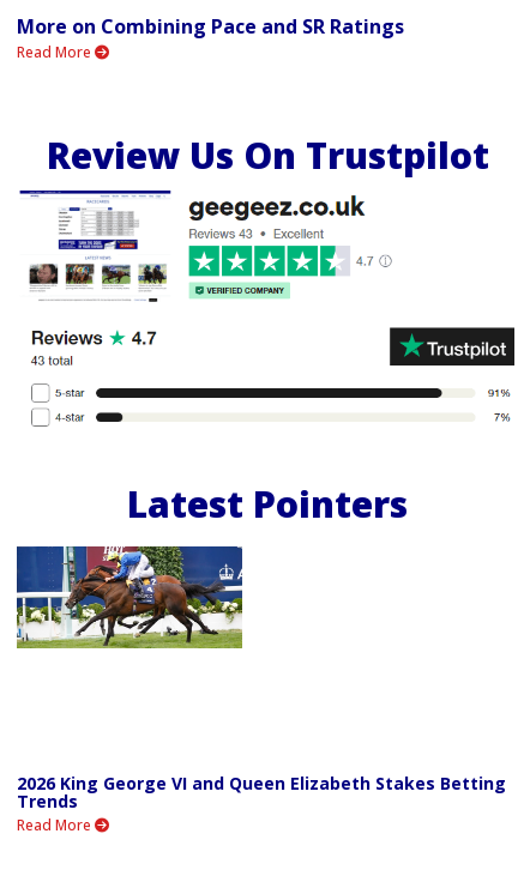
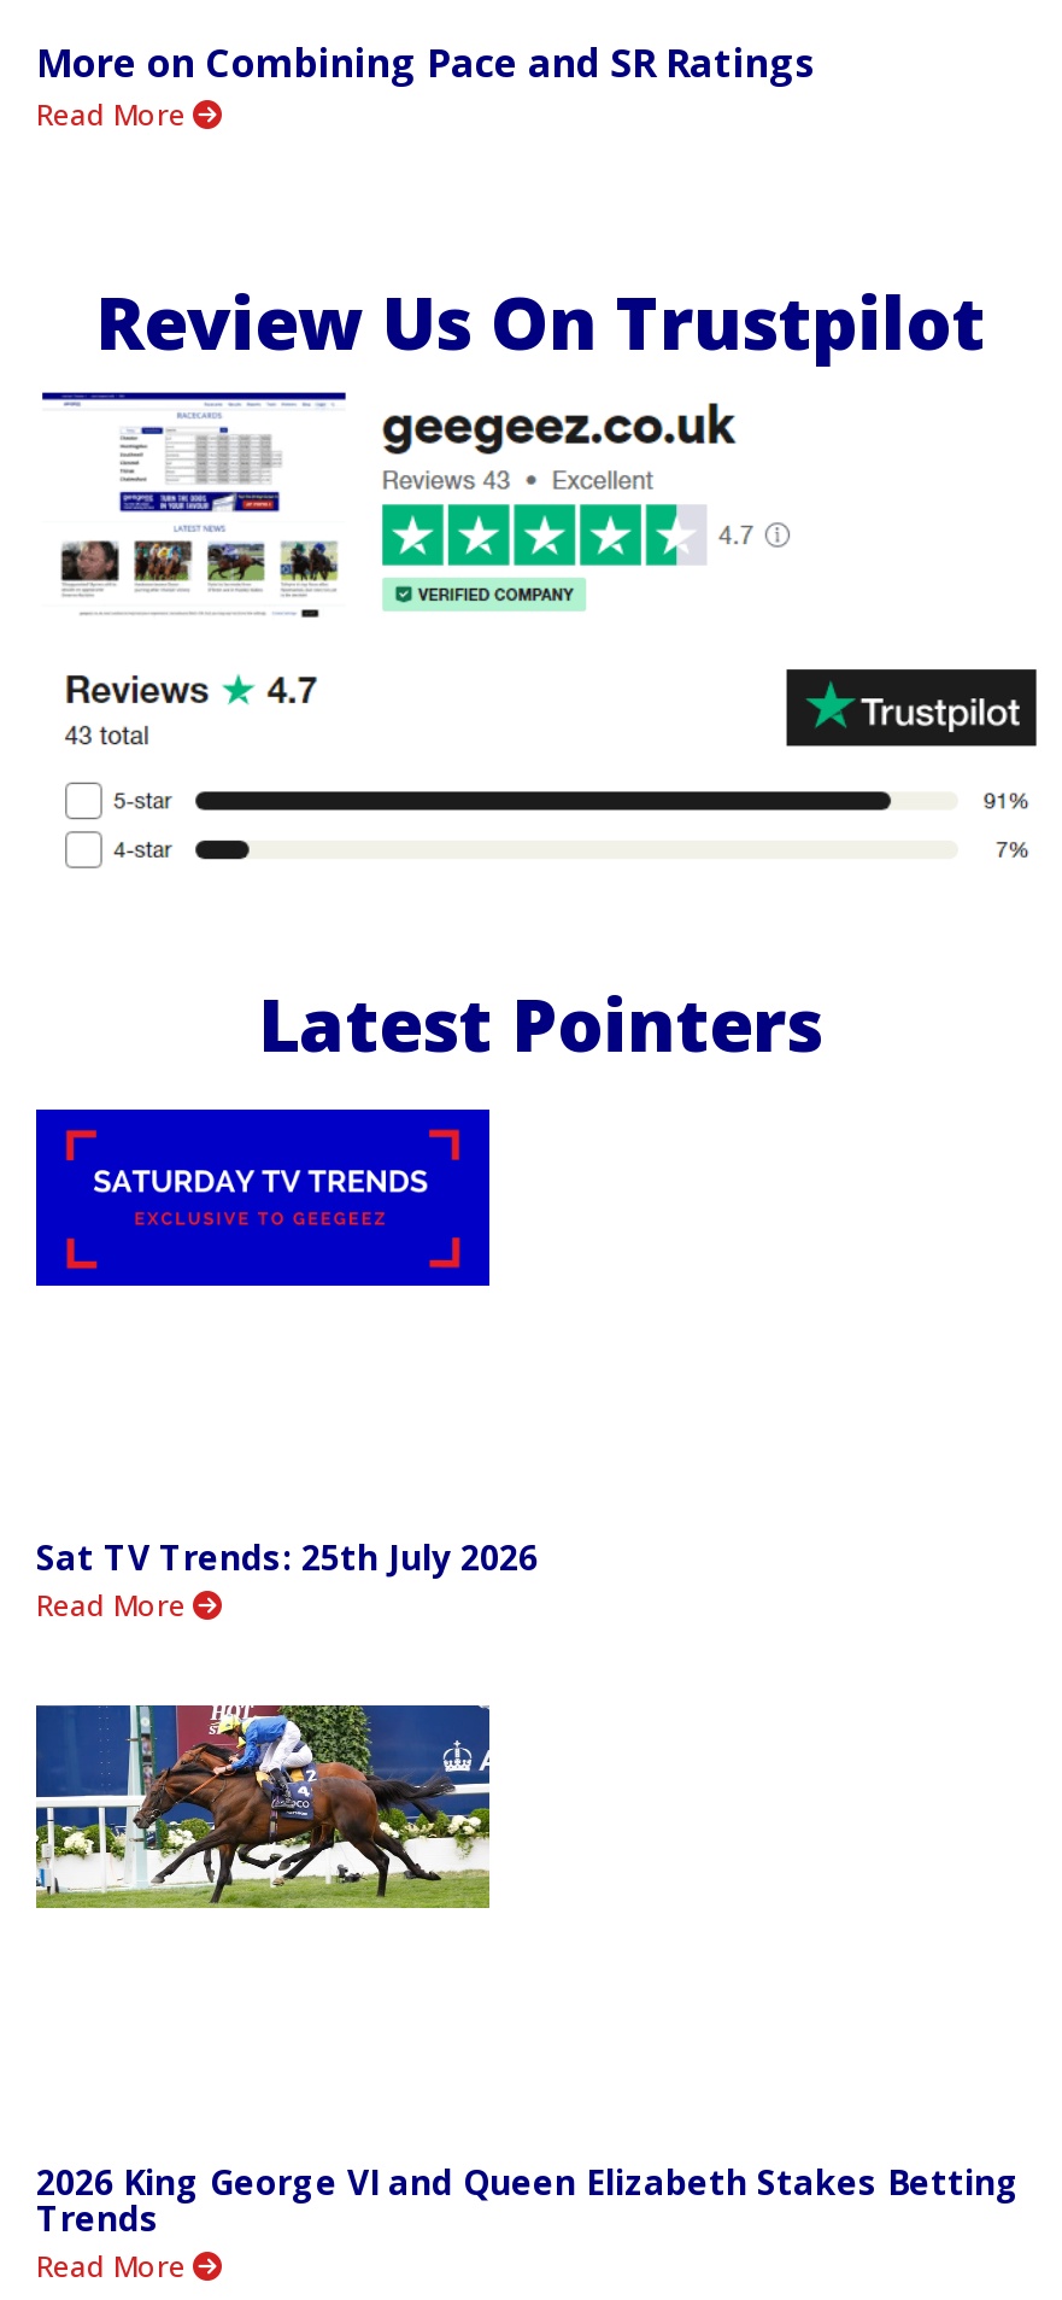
none -> [34,1107,492,1295] [image]
none -> [36,1533,538,1625] Sat TV Trends: 25th July 2026 | Read More

